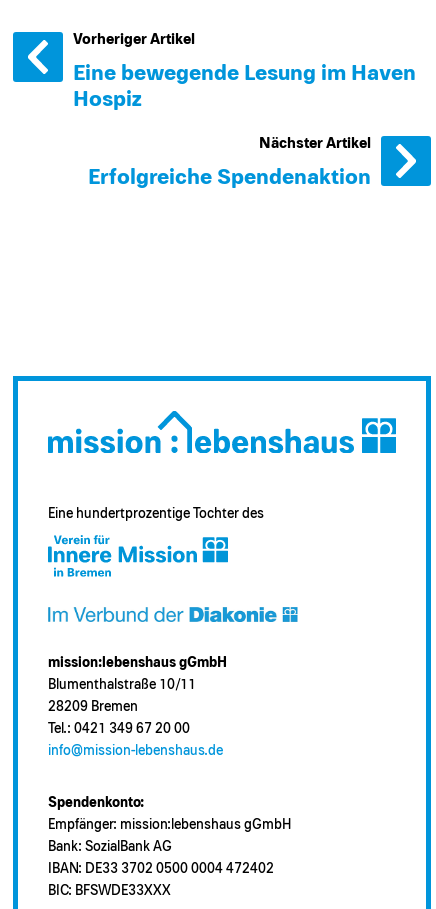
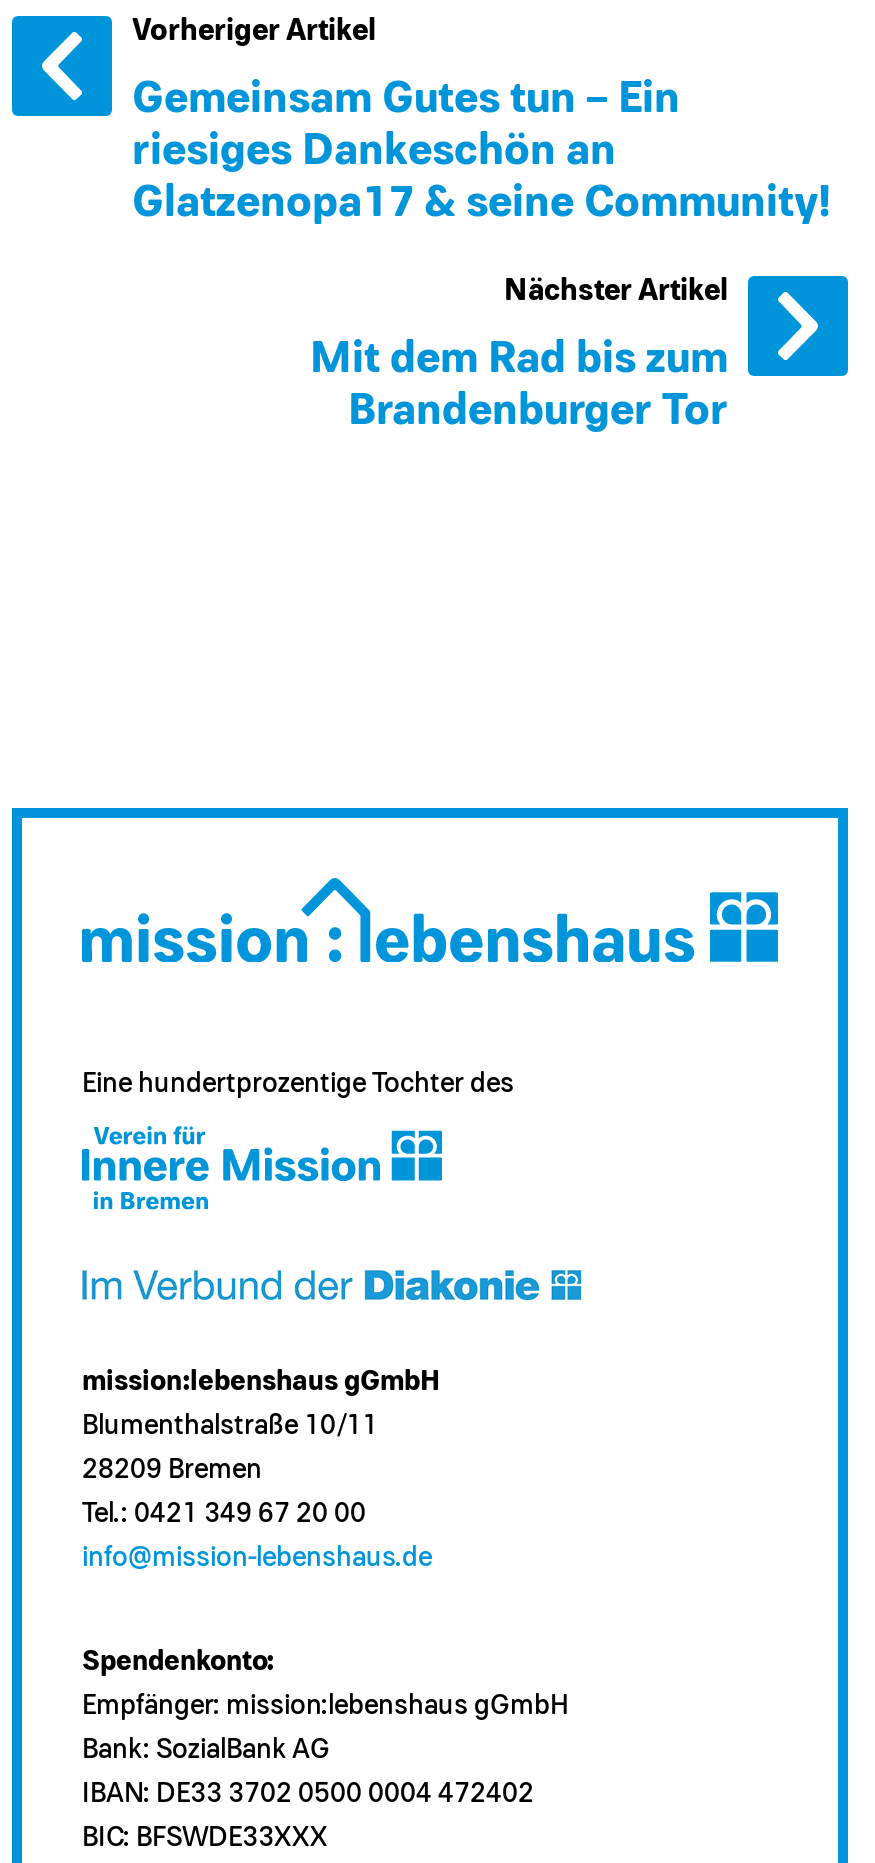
[73,63,416,111] Eine bewegende Lesung im Haven | Hospiz -> [132,79,830,227] Gemeinsam Gutes tun – Ein | riesiges Dankeschön an | Glatzenopa17 & seine Community!
[88,167,371,189] Erfolgreiche Spendenaktion -> [310,339,728,435] Mit dem Rad bis zum | Brandenburger Tor

